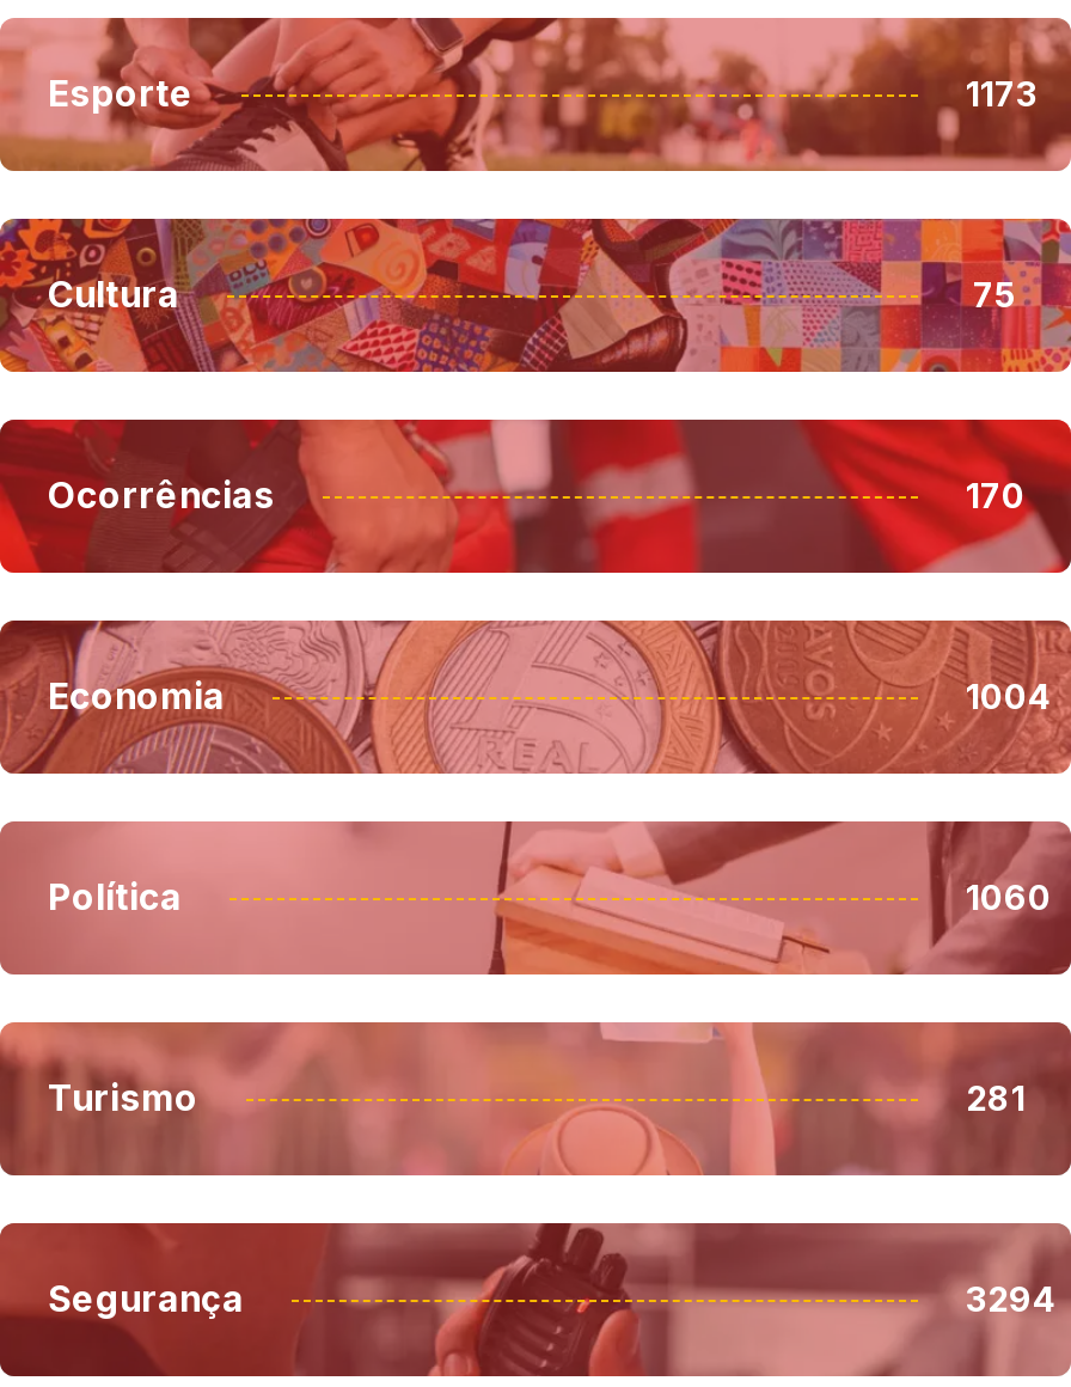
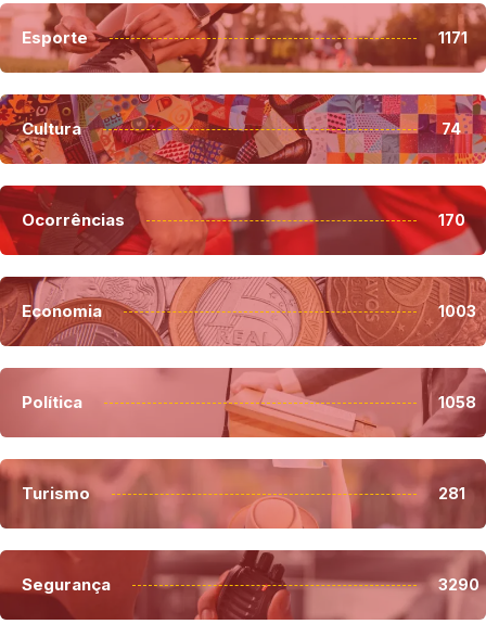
[966,73,1038,114] 1173 -> [438,28,468,47] 1171
[973,274,1016,315] 75 -> [442,120,461,138] 74
[966,676,1052,717] 1004 -> [438,302,476,320] 1003
[966,877,1052,918] 1060 -> [438,393,476,412] 1058
[966,1279,1057,1319] 3294 -> [438,575,479,594] 3290

